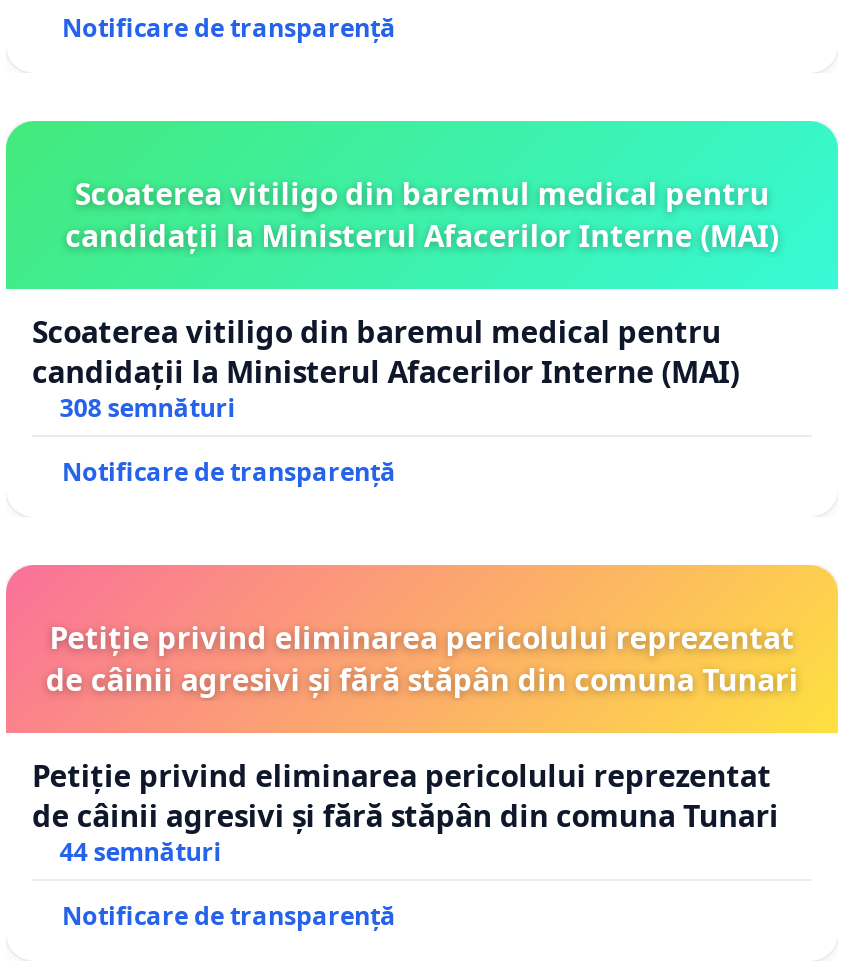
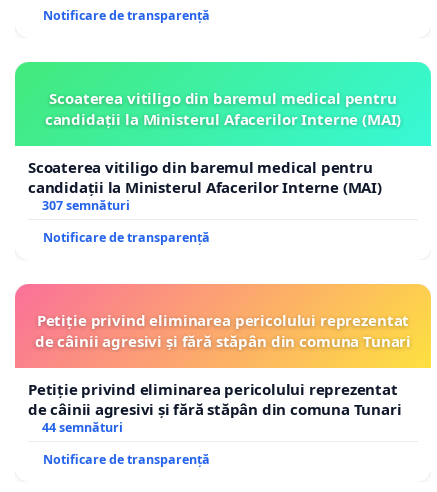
[60,392,236,426] 308 semnături -> [42,197,130,214] 307 semnături

